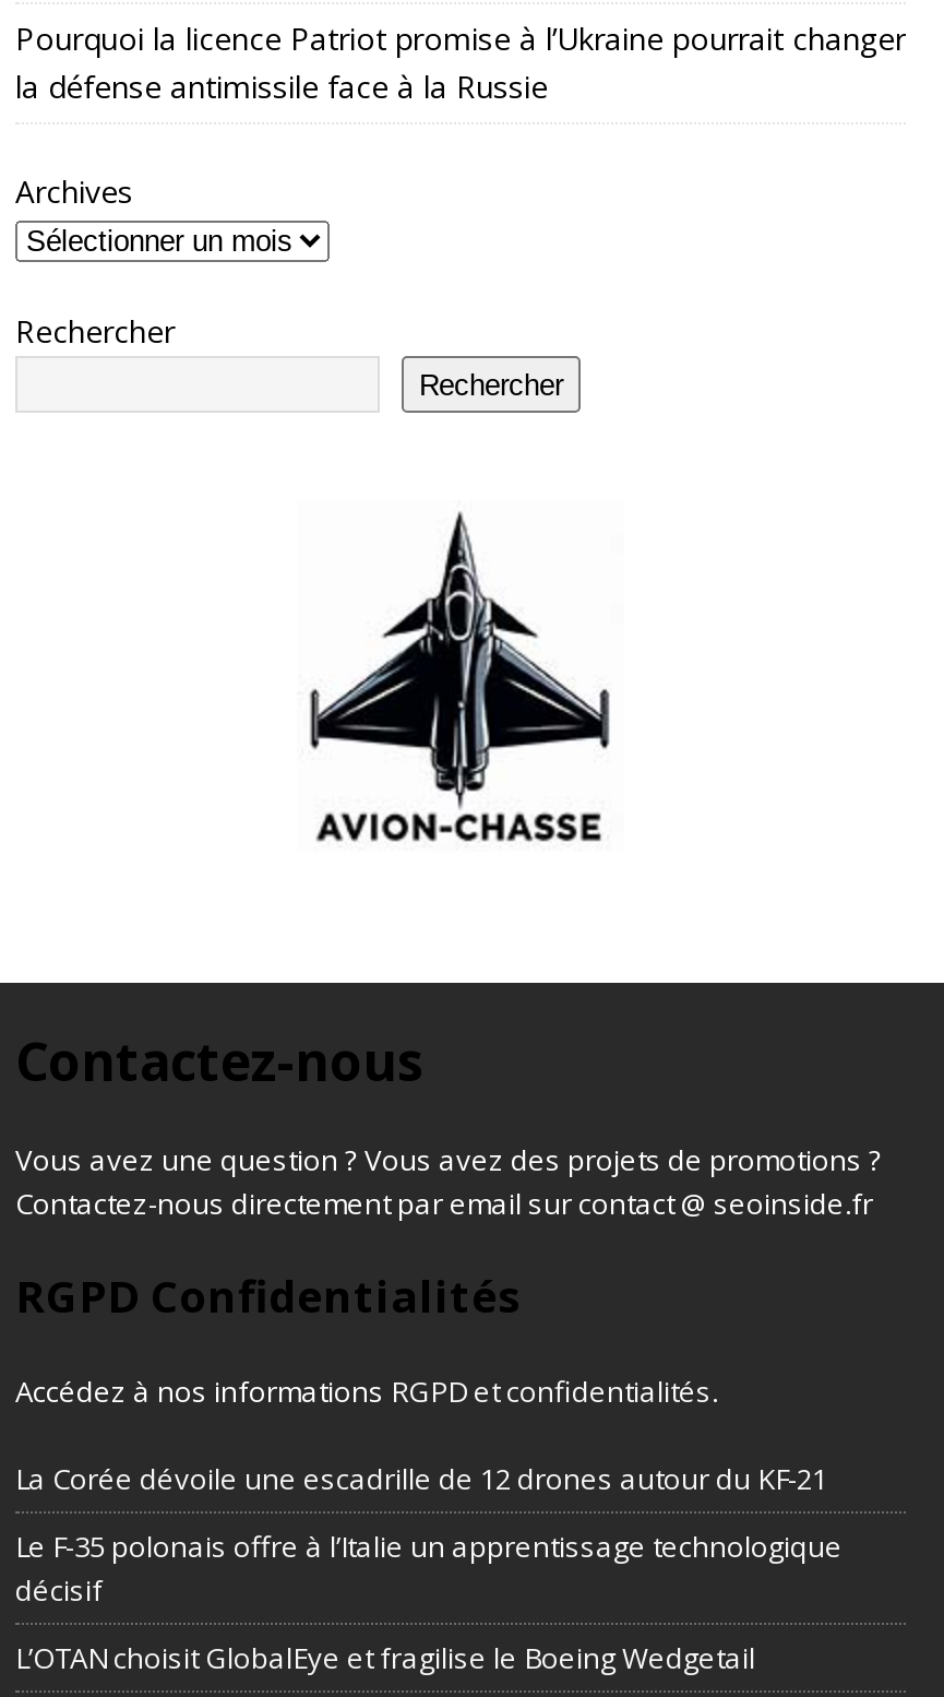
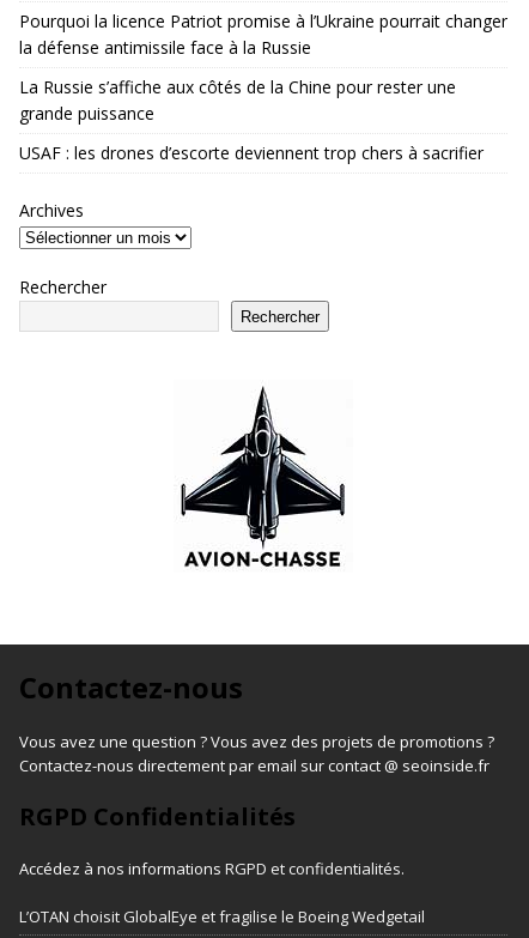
none -> [19,75,484,164] La Russie s’affiche aux côtés de la Chine pour rester une | grande puissance | USAF : les drones d’escorte deviennent trop chers à sacrifier
moved [15,170,882,1411] -> [19,199,494,879]: [image] | Archives | Rechercher | Rechercher | Vous avez une question ? Vous avez des projets de promotions ? | Contactez-nous directement par email sur contact @ seoinside.fr | Accédez à nos informations RGPD et confidentialités.
[15,1459,843,1610] La Corée dévoile une escadrille de 12 drones autour du KF-21 | Le F-35 polonais offre à l’Italie un apprentissage technologique | décisif -> none

